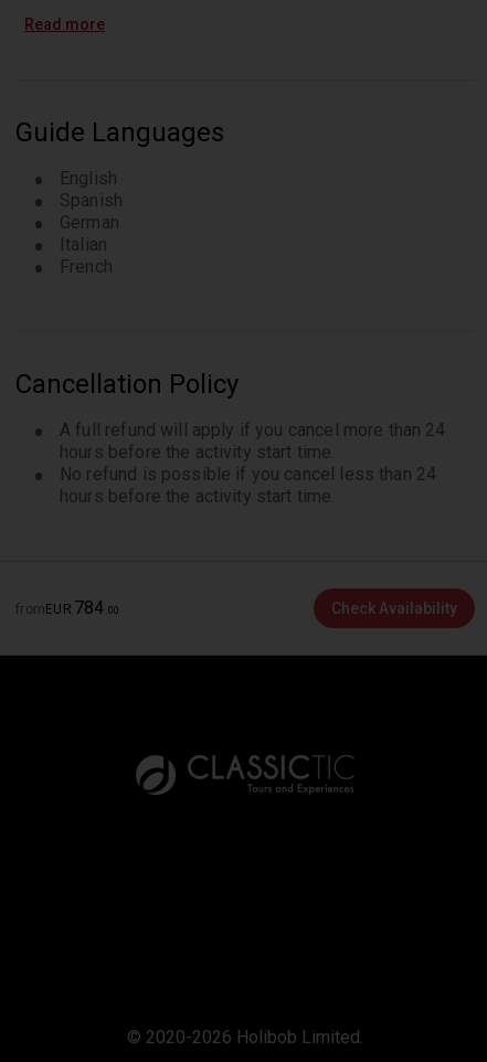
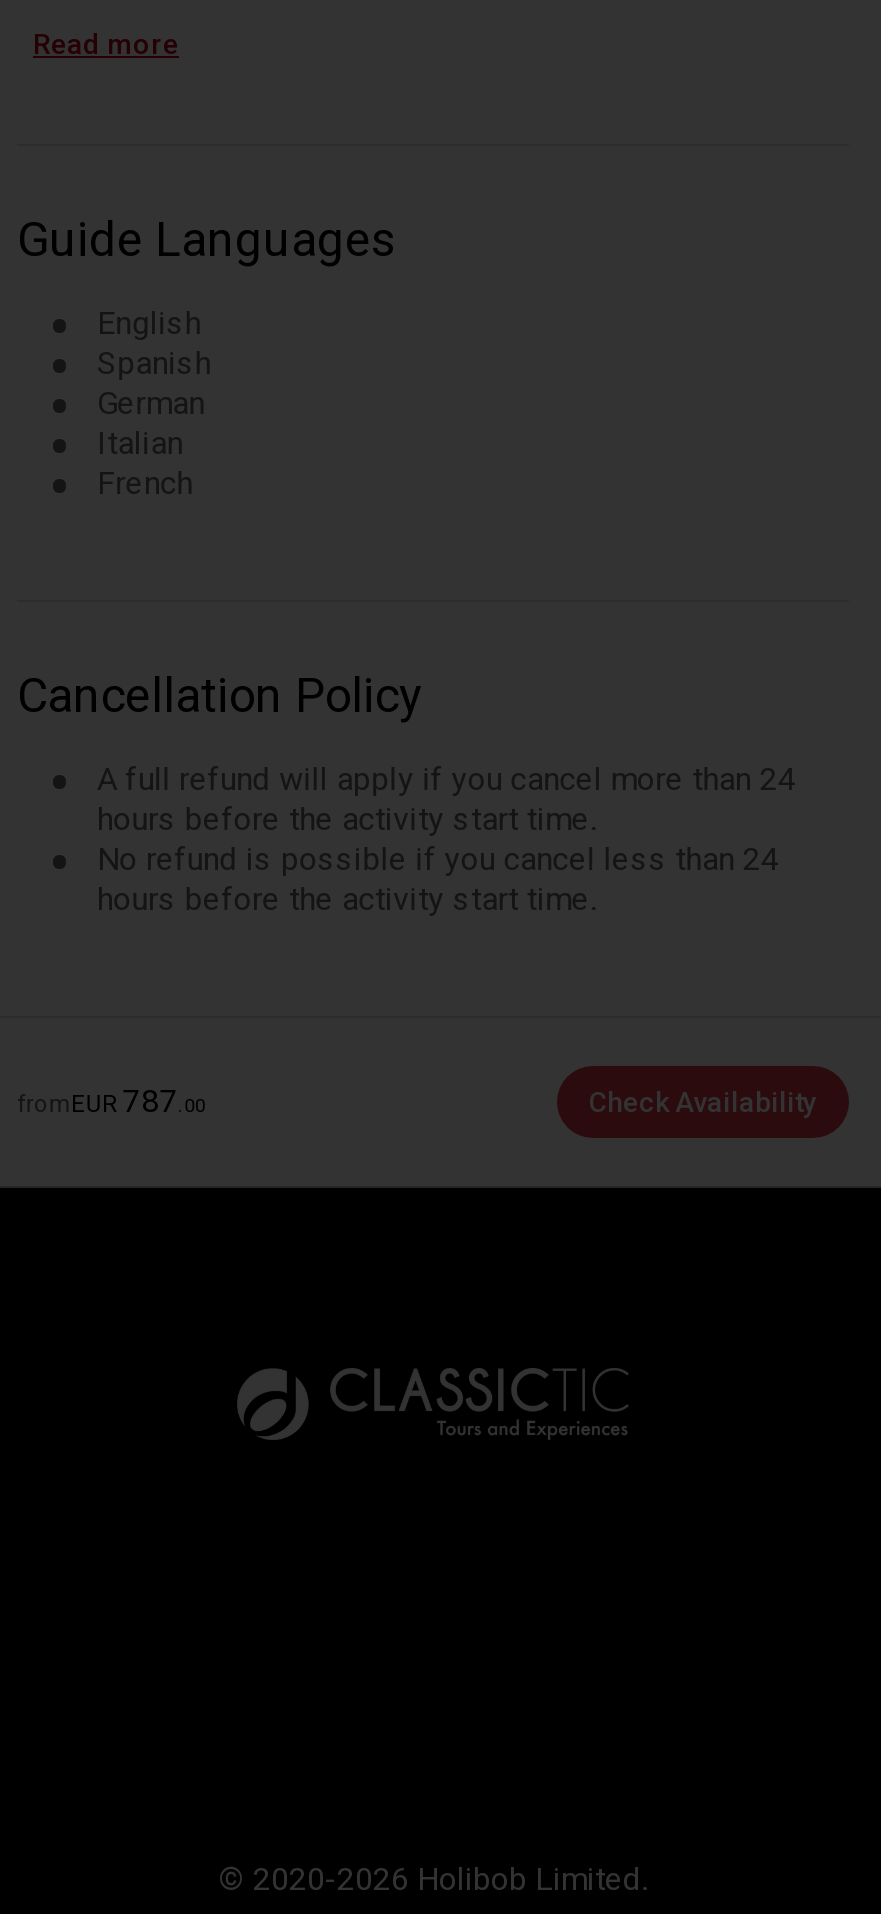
[15,597,119,618] fromEUR 784.00 -> [17,1082,205,1120] fromEUR 787.00

